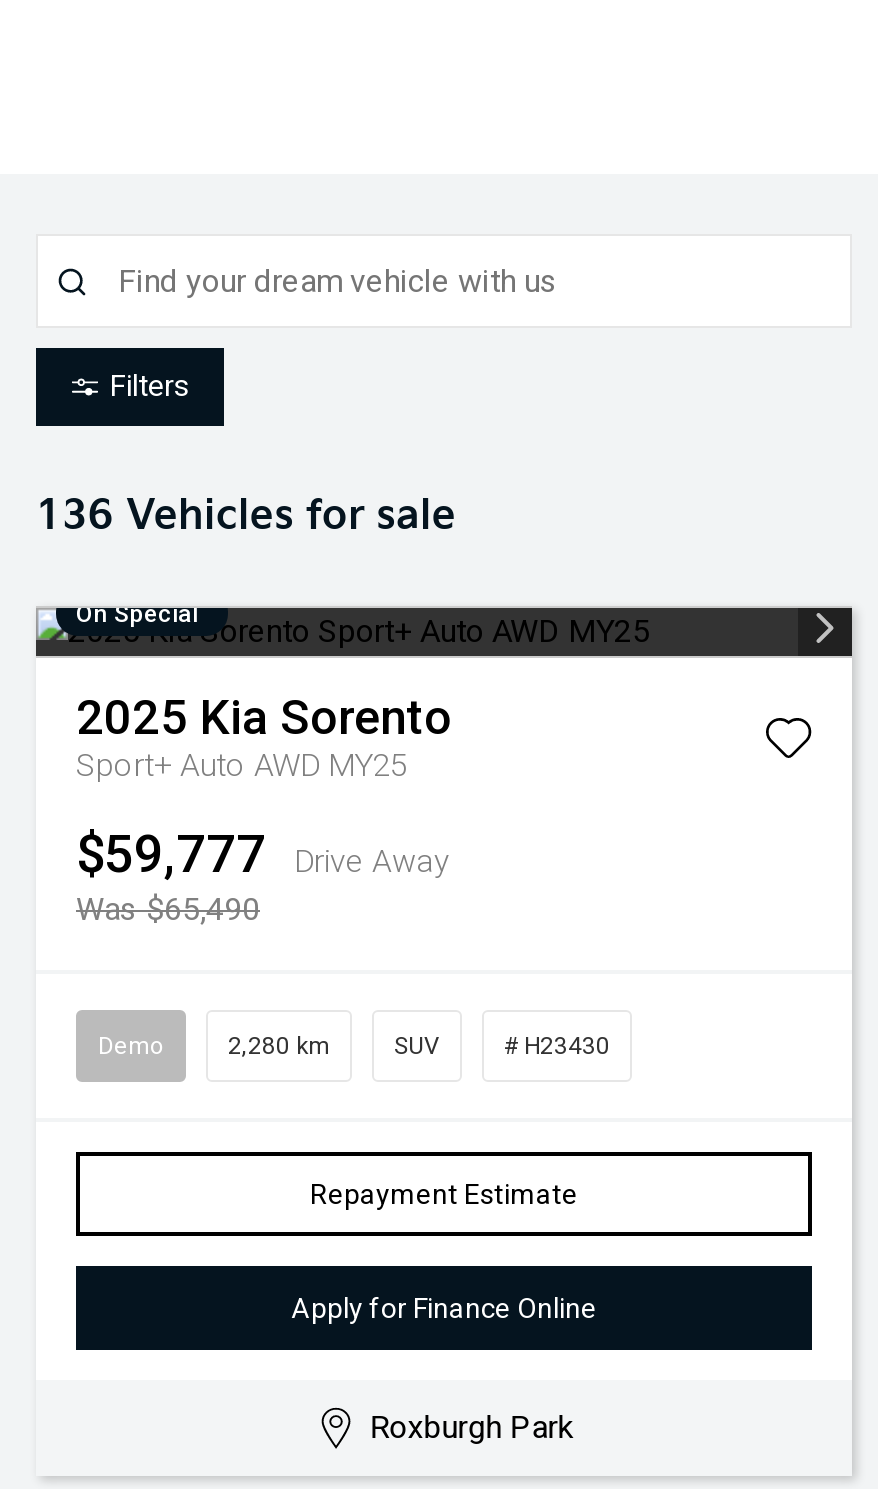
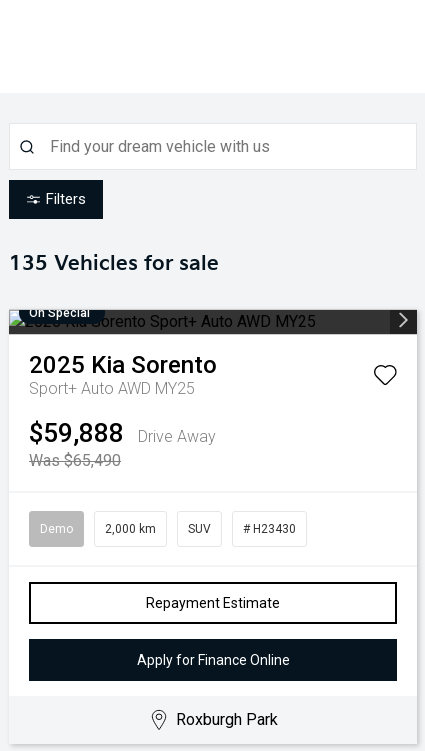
[36,492,456,540] 136 Vehicles for sale -> [9,252,219,276] 135 Vehicles for sale
[76,824,450,884] $59,777 Drive Away -> [29,418,216,448] $59,888 Drive Away
[228,1032,330,1060] 2,280 km -> [105,522,156,536] 2,000 km

